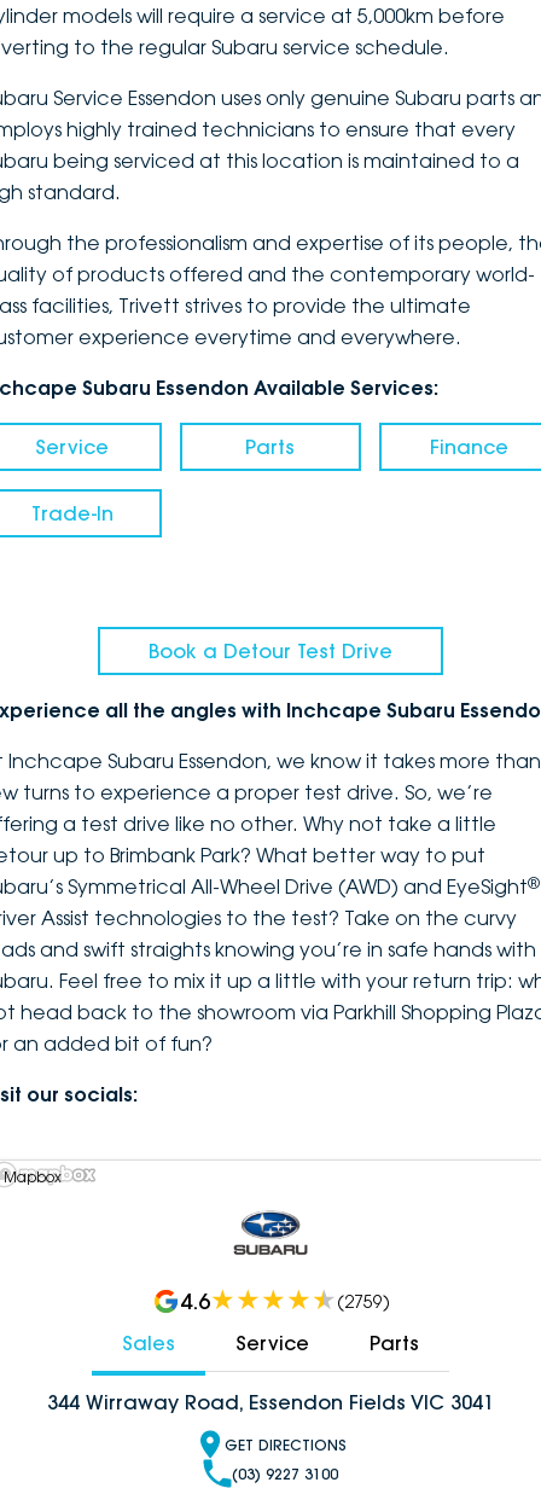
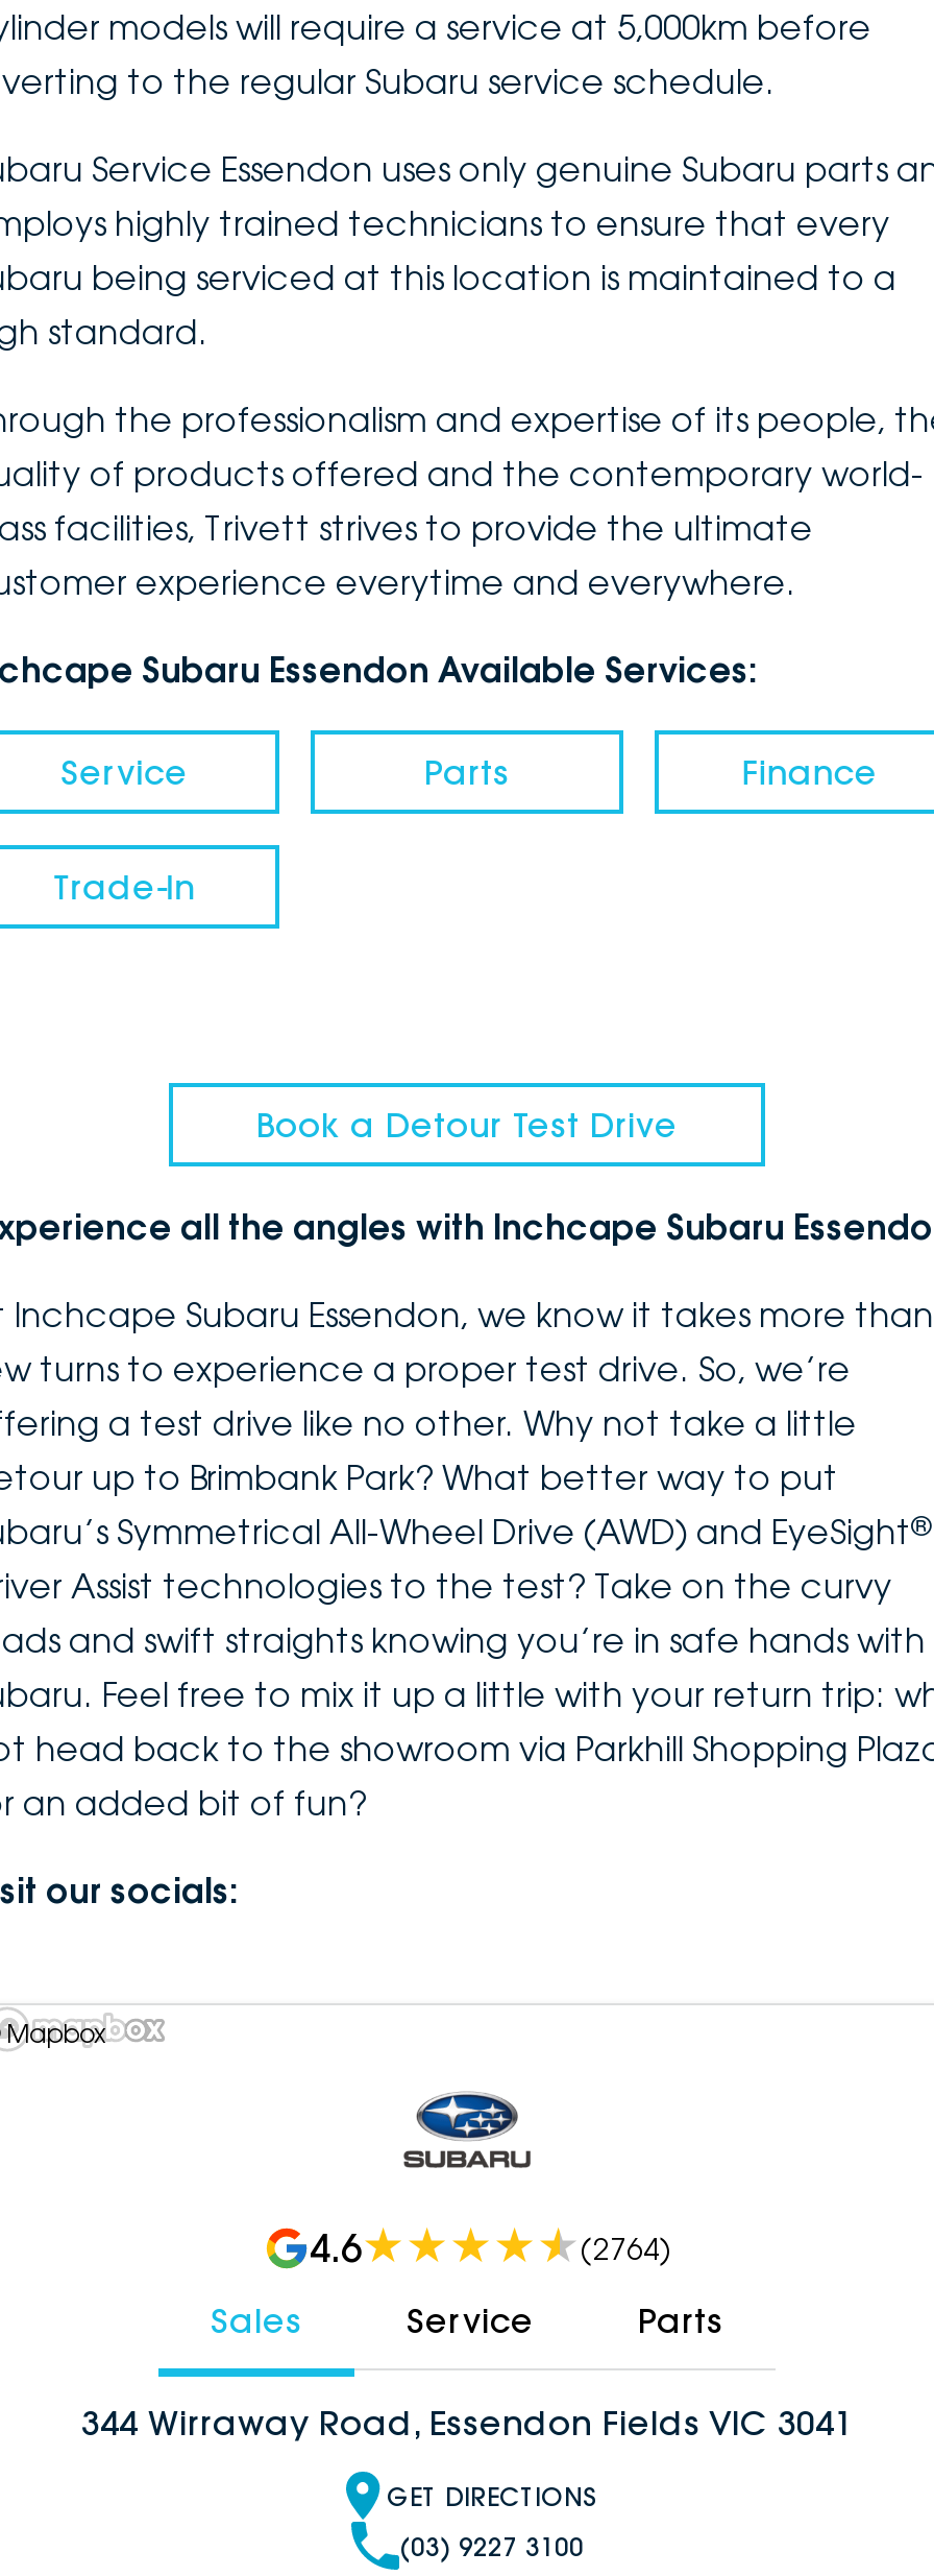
[336,1291,389,1311] (2759) -> [581,2230,672,2266] (2764)

